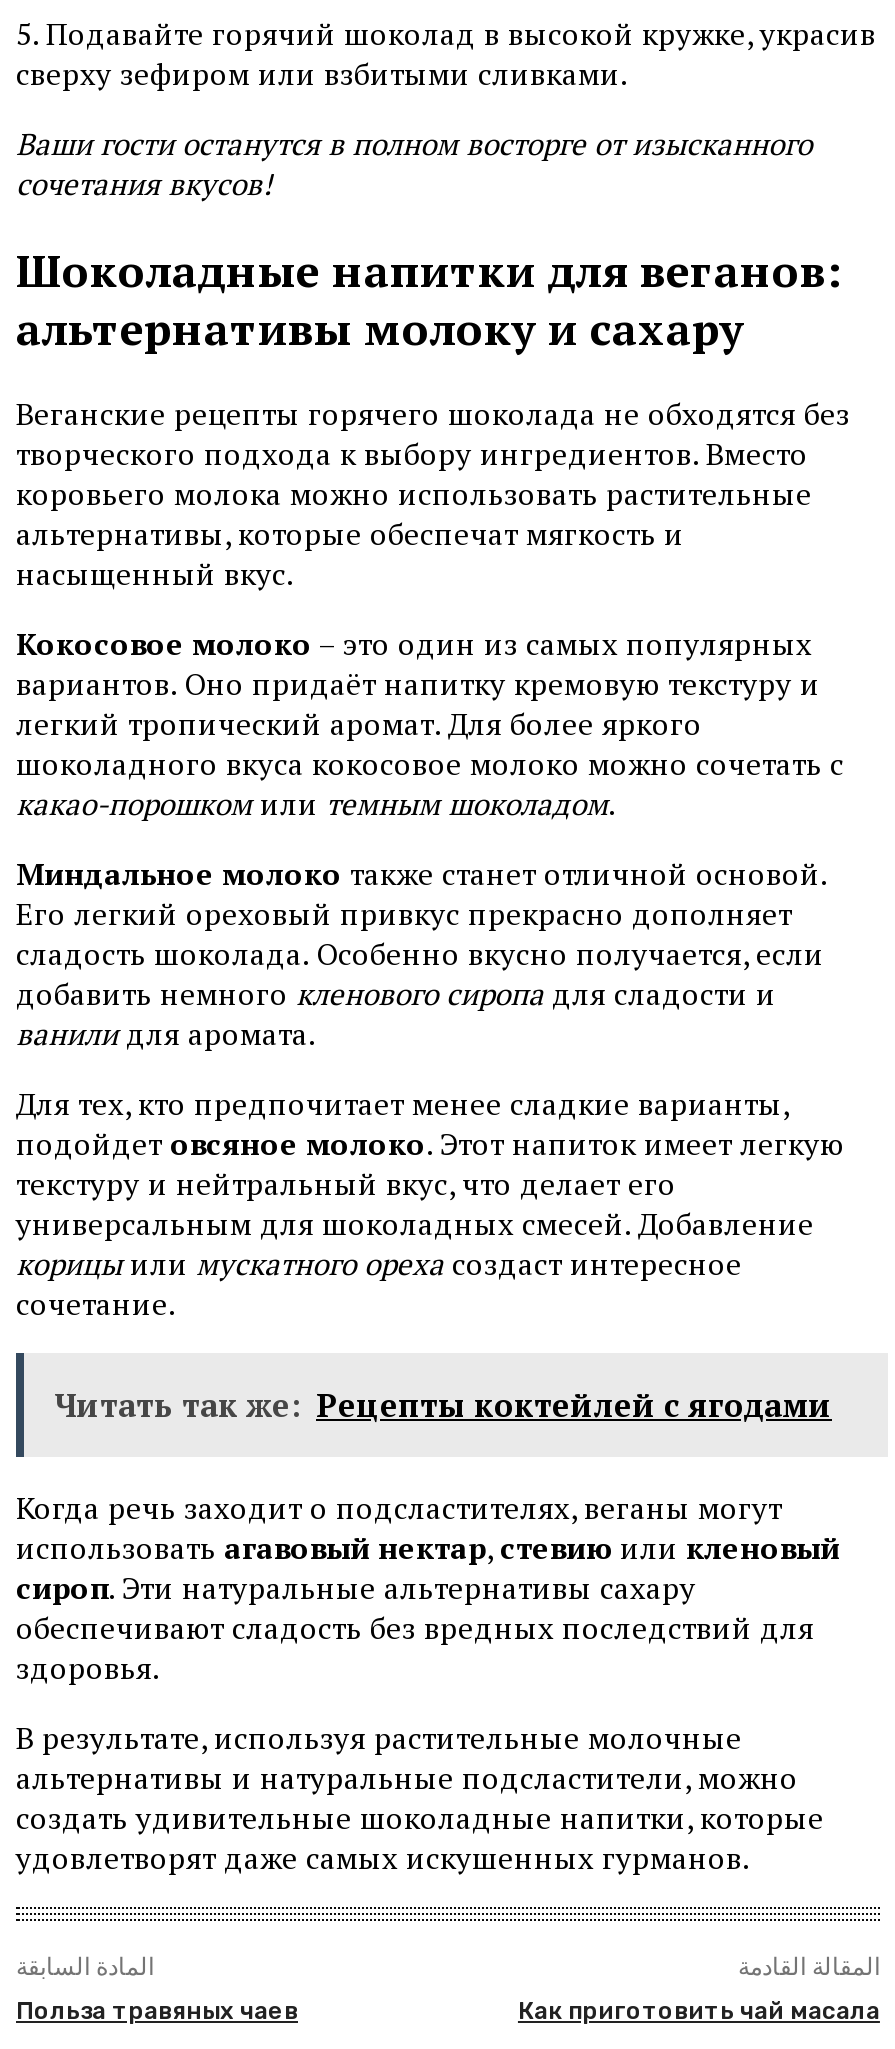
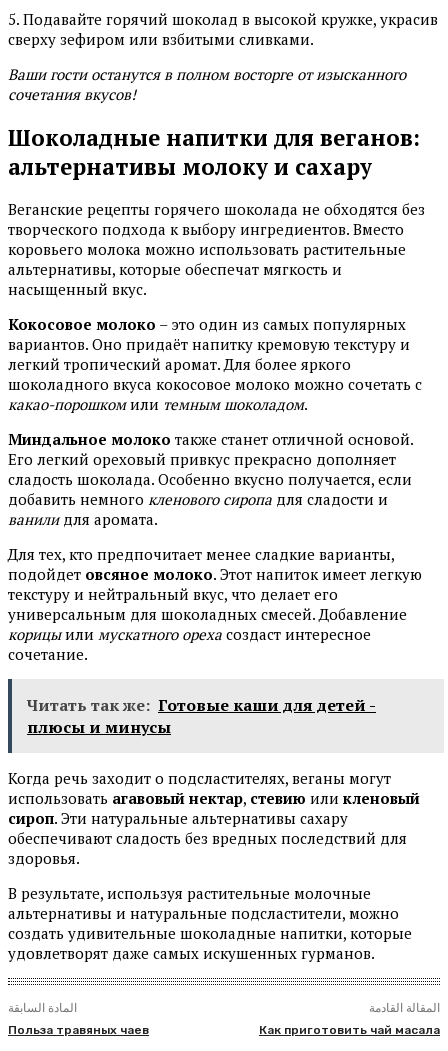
[54,1384,832,1428] Читать так же: Рецепты коктейлей с ягодами -> [27,694,376,738] Читать так же: Готовые каши для детей - | плюсы и минусы

